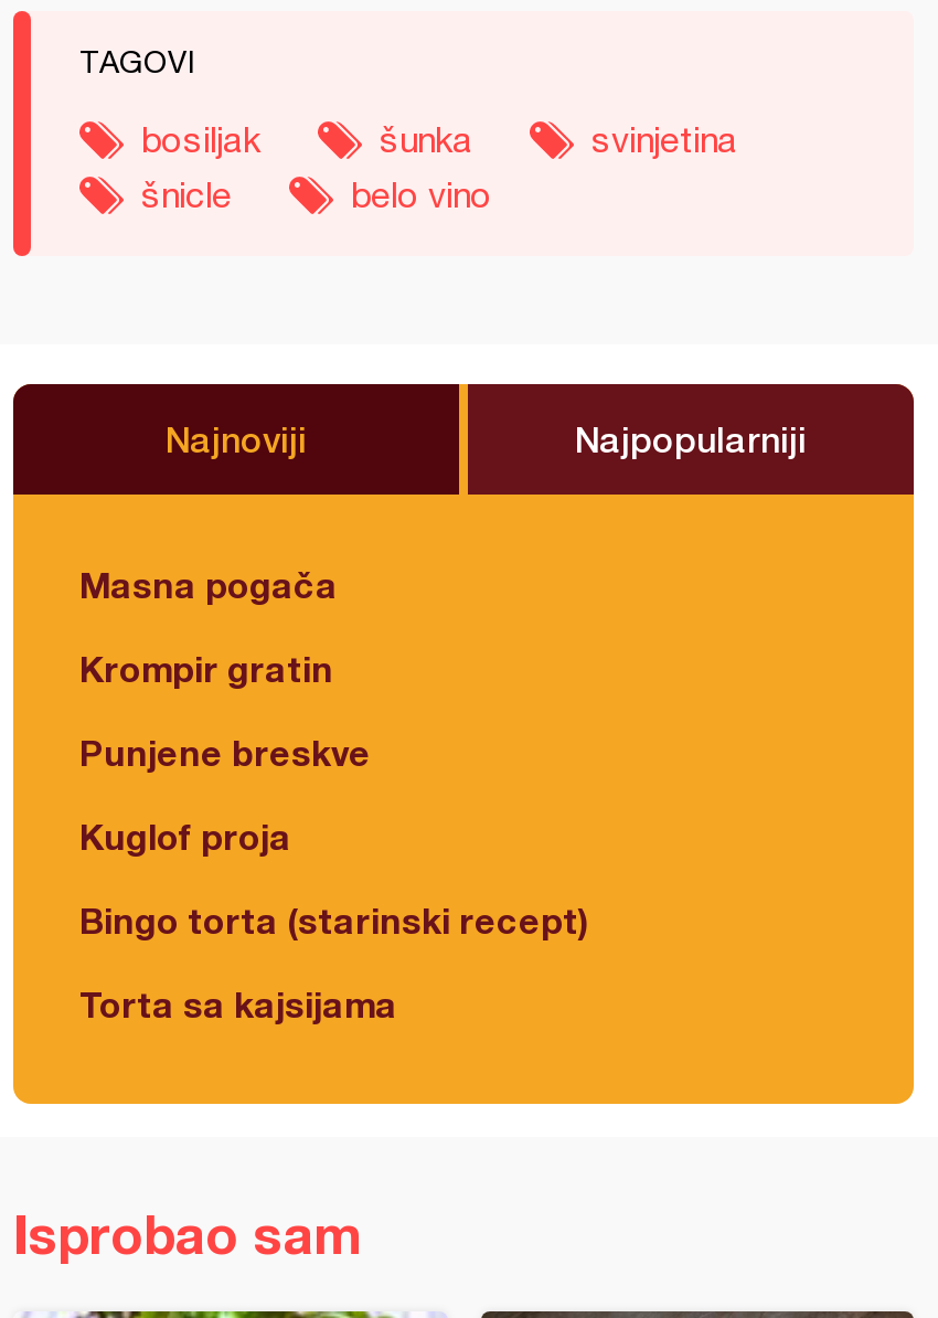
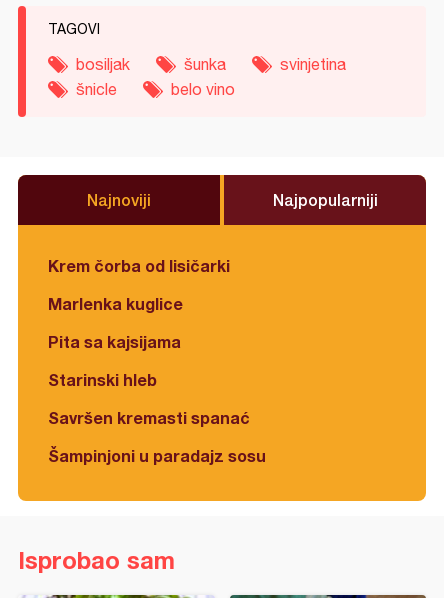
[79,562,338,604] Masna pogača -> [48,256,230,275] Krem čorba od lisičarki
[79,646,333,688] Krompir gratin -> [48,294,183,313] Marlenka kuglice
[79,730,371,772] Punjene breskve -> [48,332,181,351] Pita sa kajsijama
[79,814,291,856] Kuglof proja -> [48,370,157,389] Starinski hleb
[79,898,589,940] Bingo torta (starinski recept) -> [48,408,250,427] Savršen kremasti spanać
[79,982,397,1024] Torta sa kajsijama -> [48,446,266,465] Šampinjoni u paradajz sosu

